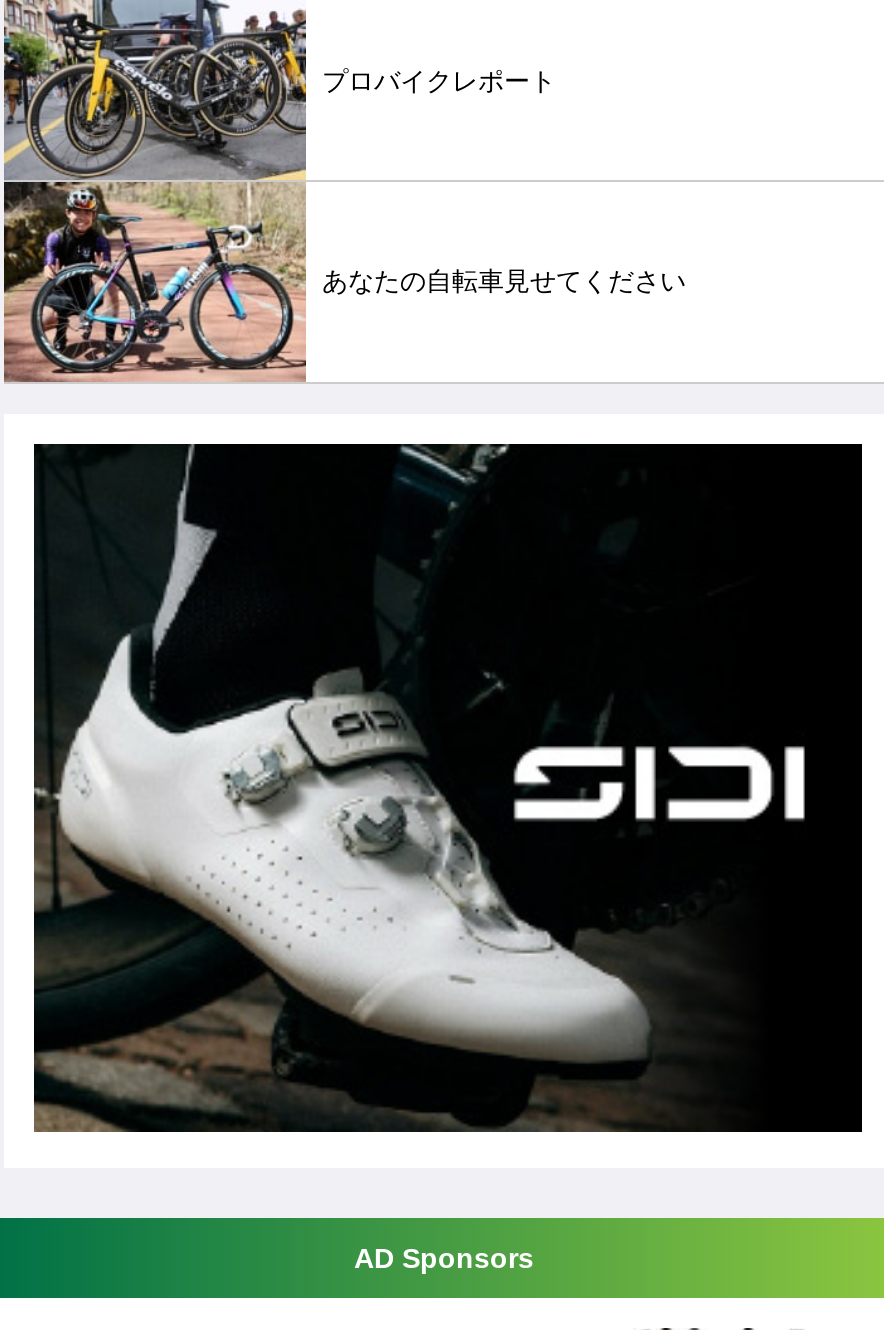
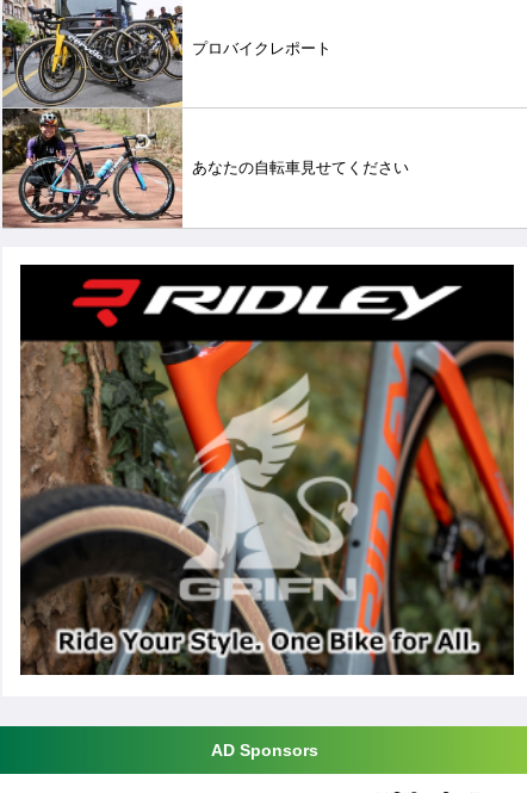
[32,444,864,1134] [image] -> [19,266,515,676] [image]

